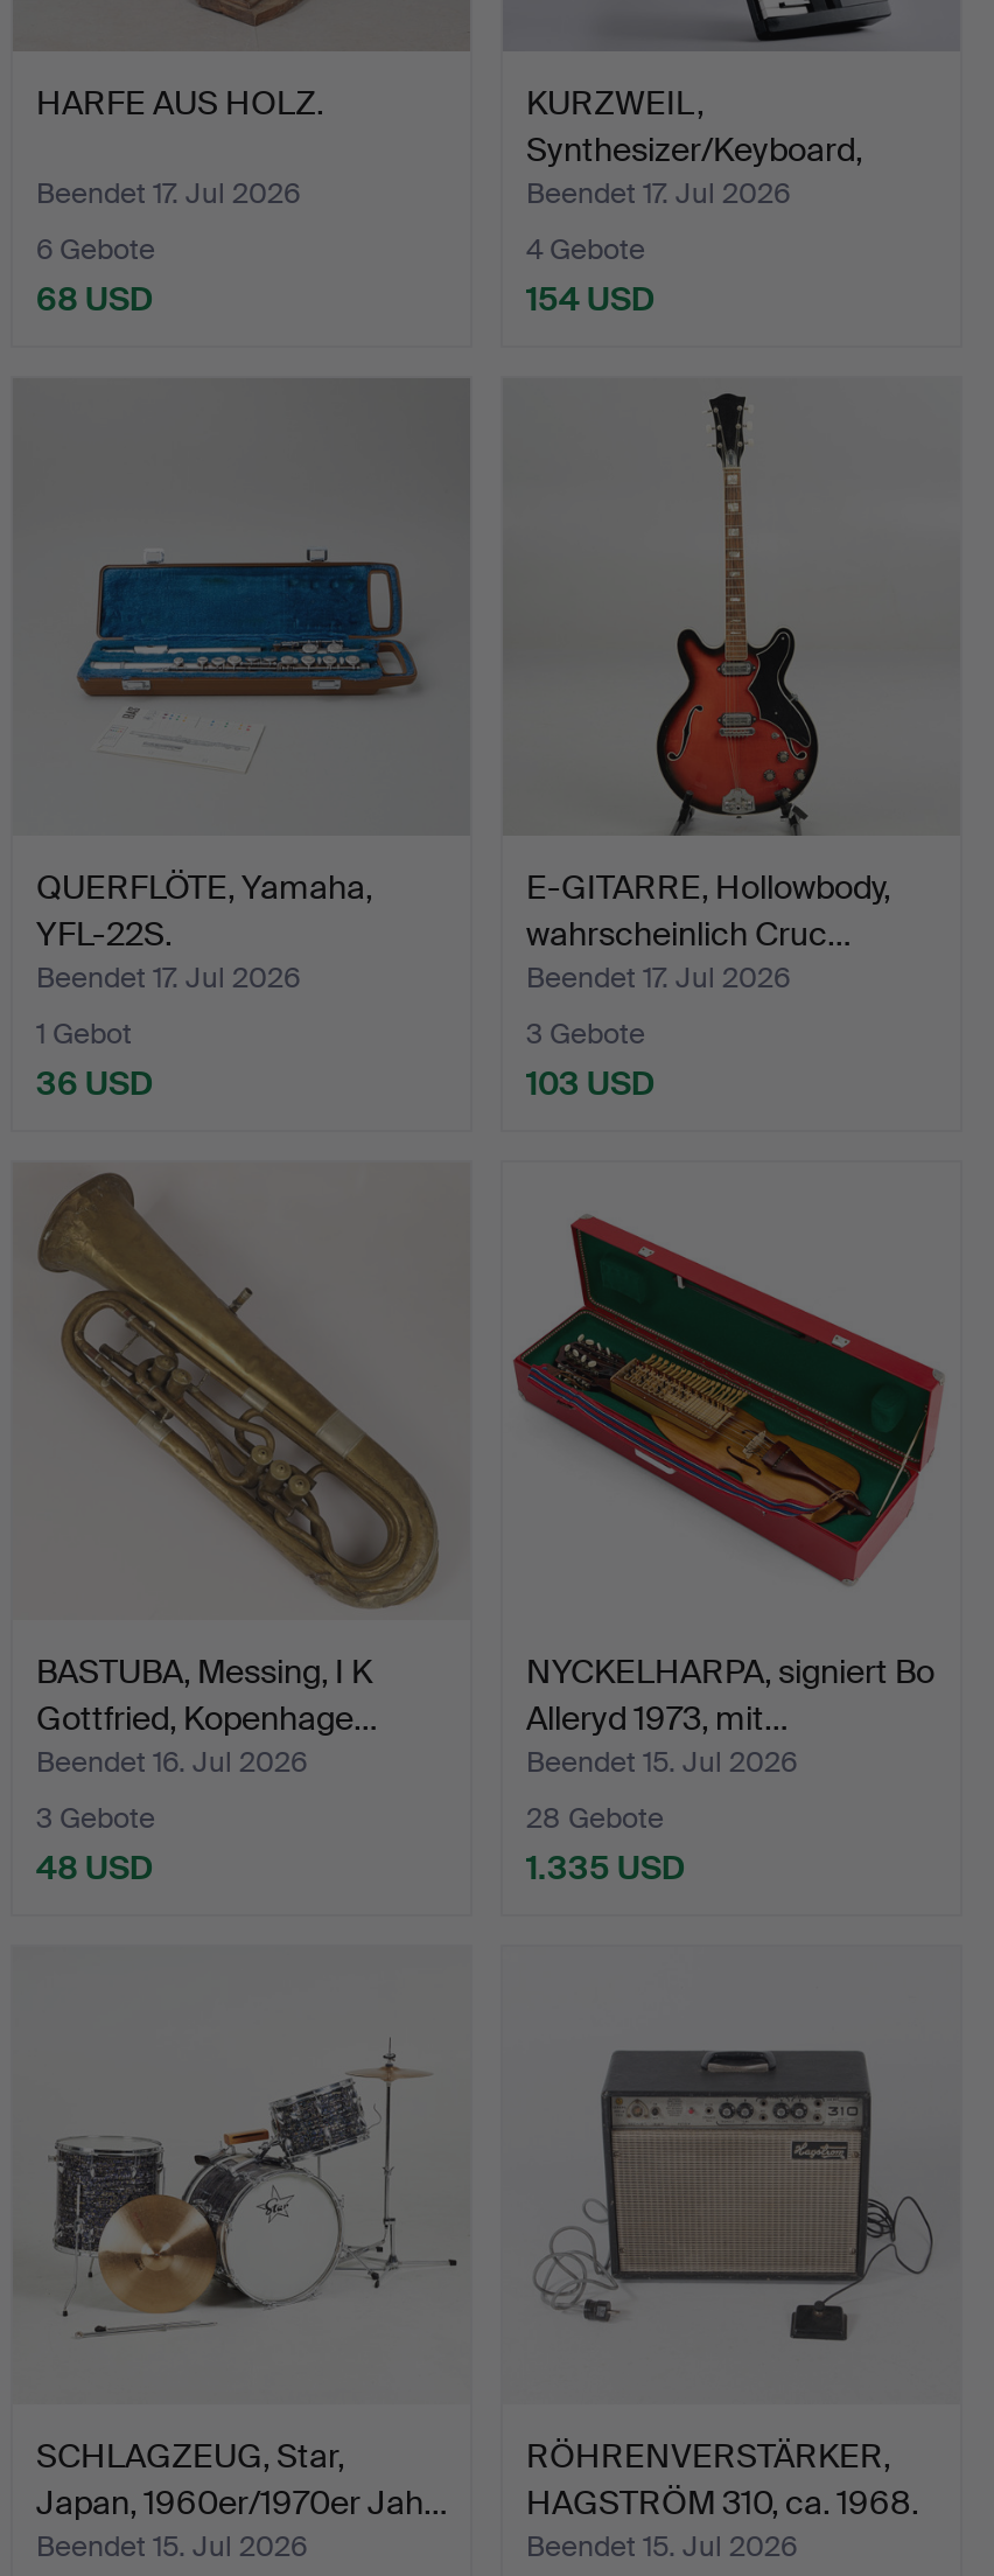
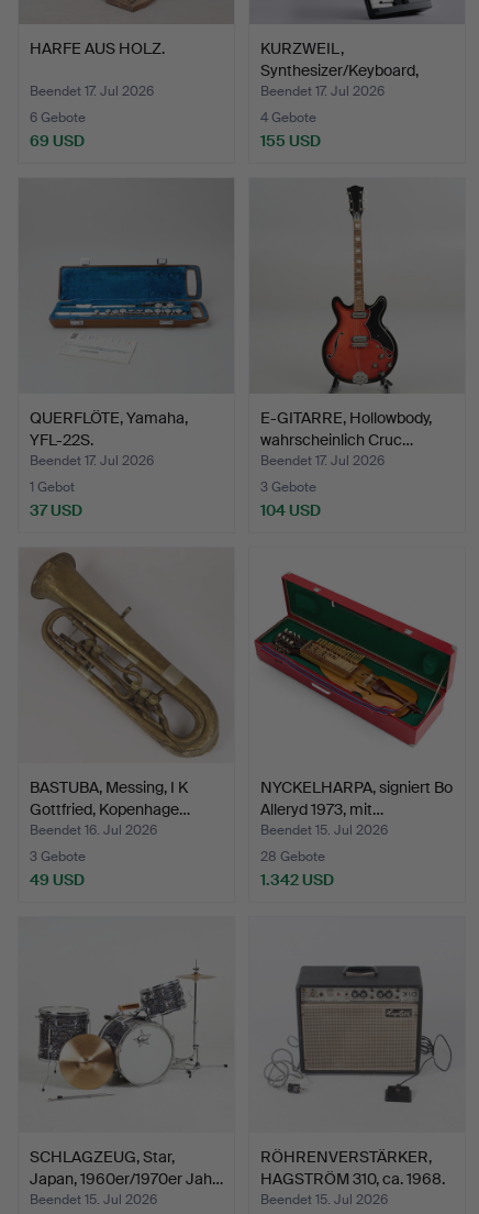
[36,277,153,319] 68 USD -> [30,131,85,150] 69 USD
[526,277,654,319] 154 USD -> [260,131,321,150] 155 USD
[36,1062,153,1104] 36 USD -> [30,500,82,520] 37 USD
[526,1062,654,1104] 103 USD -> [260,500,321,520] 104 USD
[36,1846,153,1888] 48 USD -> [30,870,85,889] 49 USD
[526,1846,685,1888] 1.335 USD -> [260,870,334,889] 1.342 USD

